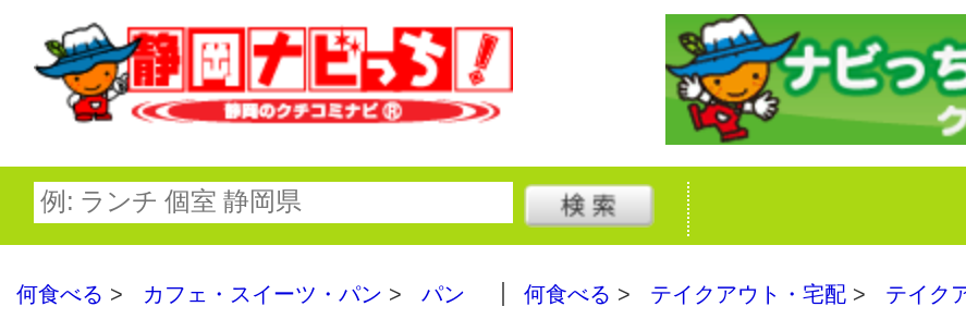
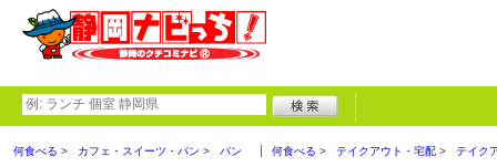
[663,12,959,147] [image] -> none

